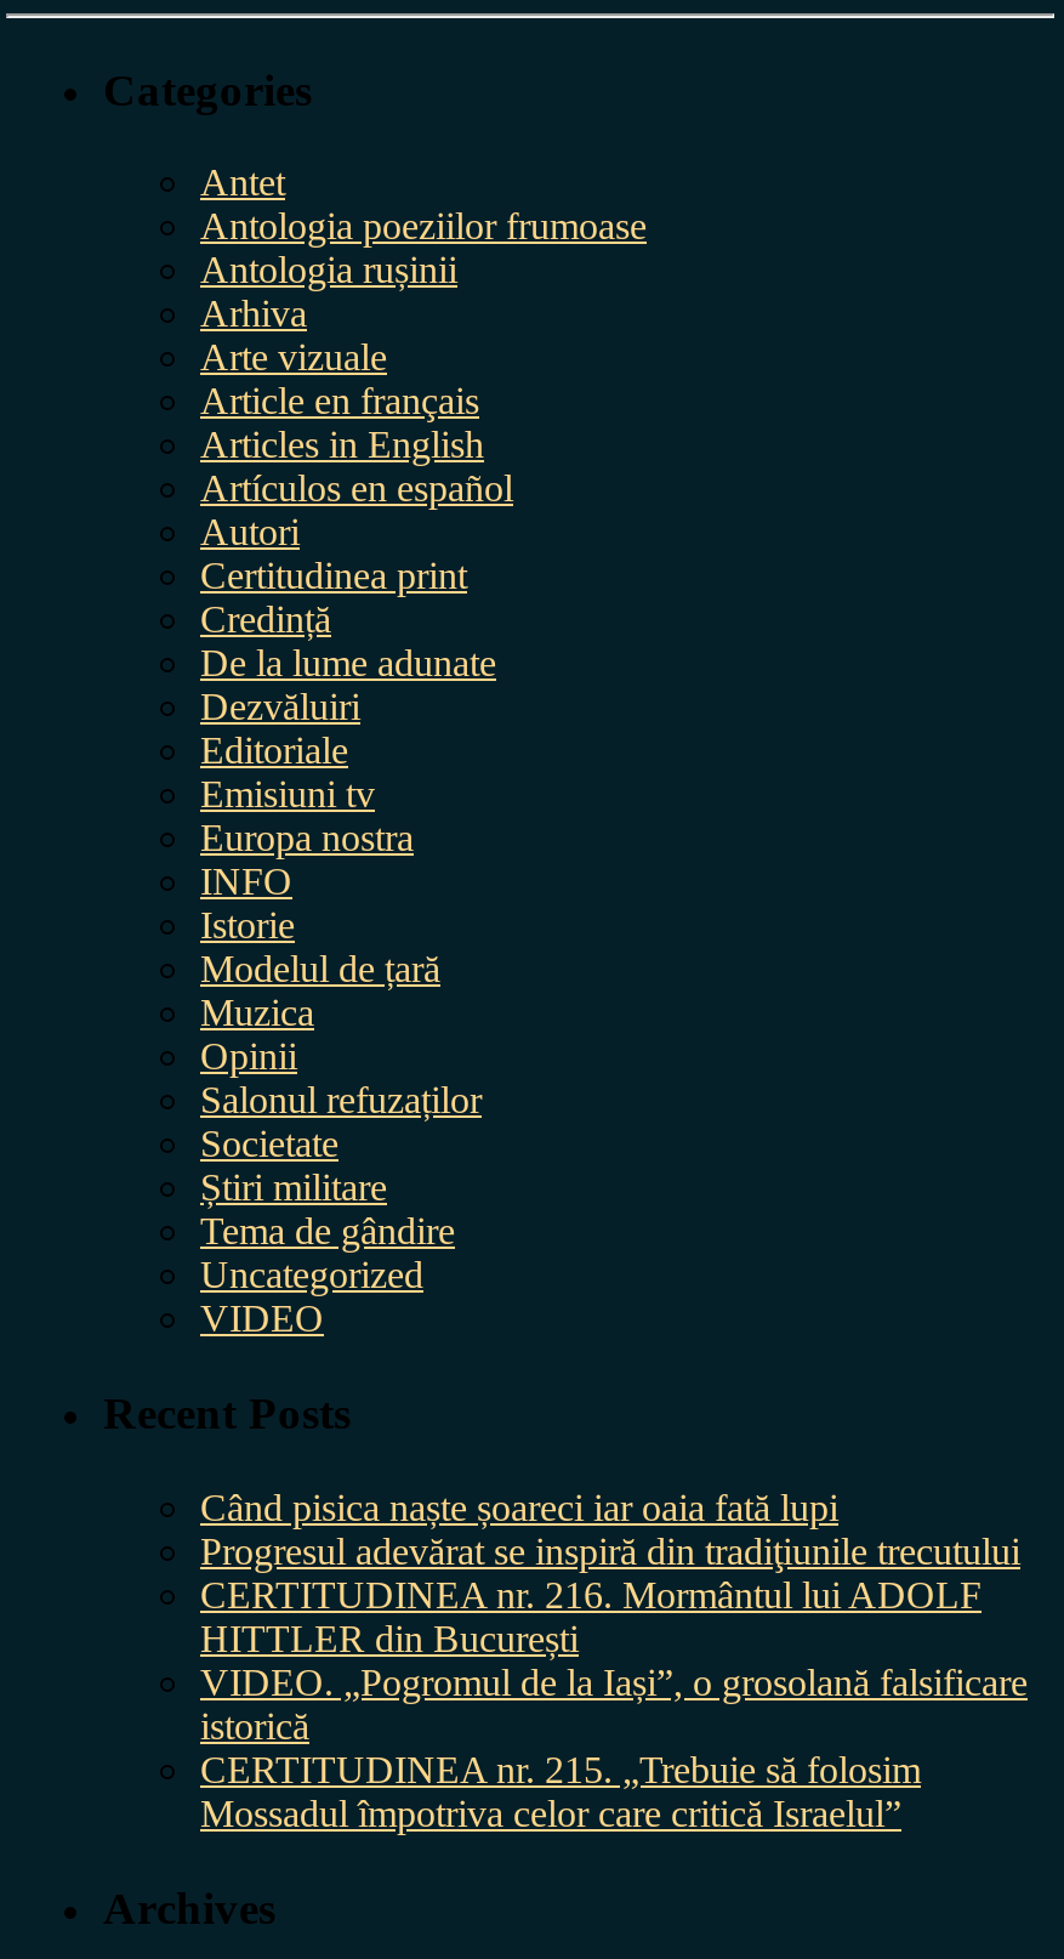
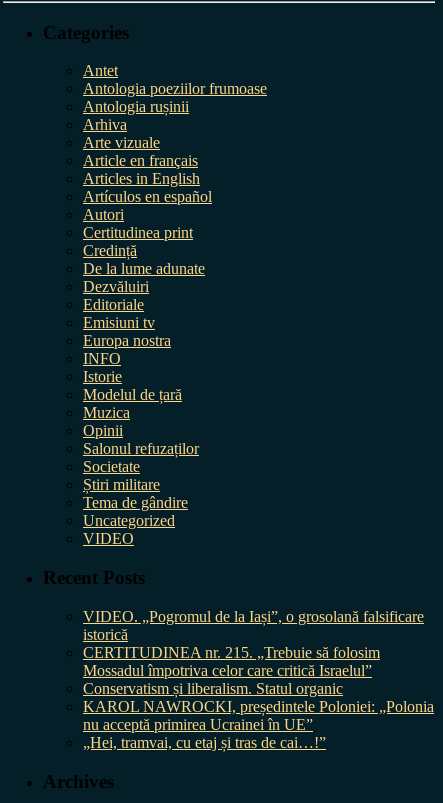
[200,1487,1020,1659] Când pisica naște șoareci iar oaia fată lupi | Progresul adevărat se inspiră din tradiţiunile trecutului | CERTITUDINEA nr. 216. Mormântul lui ADOLF | HITTLER din București -> none
moved [200,1661,1028,1834] -> [83,608,424,679]: VIDEO. „Pogromul de la Iași”, o grosolană falsificare | istorică | CERTITUDINEA nr. 215. „Trebuie să folosim | Mossadul împotriva celor care critică Israelul”
none -> [83,680,434,751] Conservatism și liberalism. Statul organic | KAROL NAWROCKI, președintele Poloniei: „Polonia | nu acceptă primirea Ucrainei în UE” | „Hei, tramvai, cu etaj și tras de cai…!”

